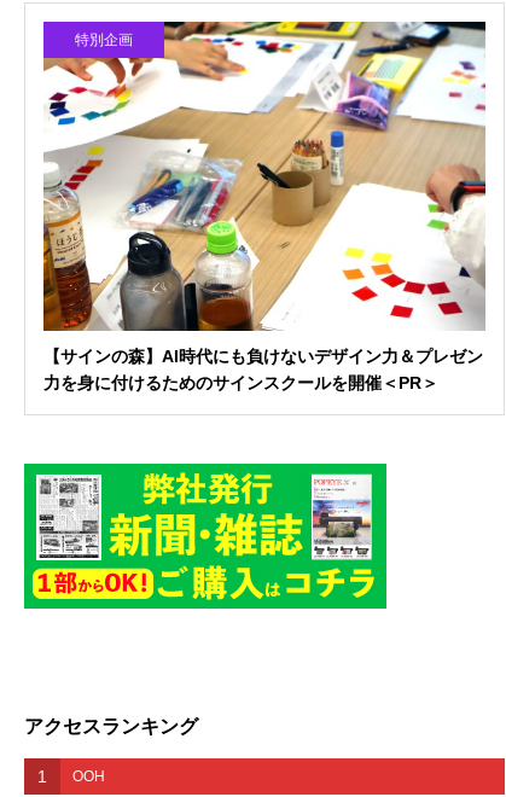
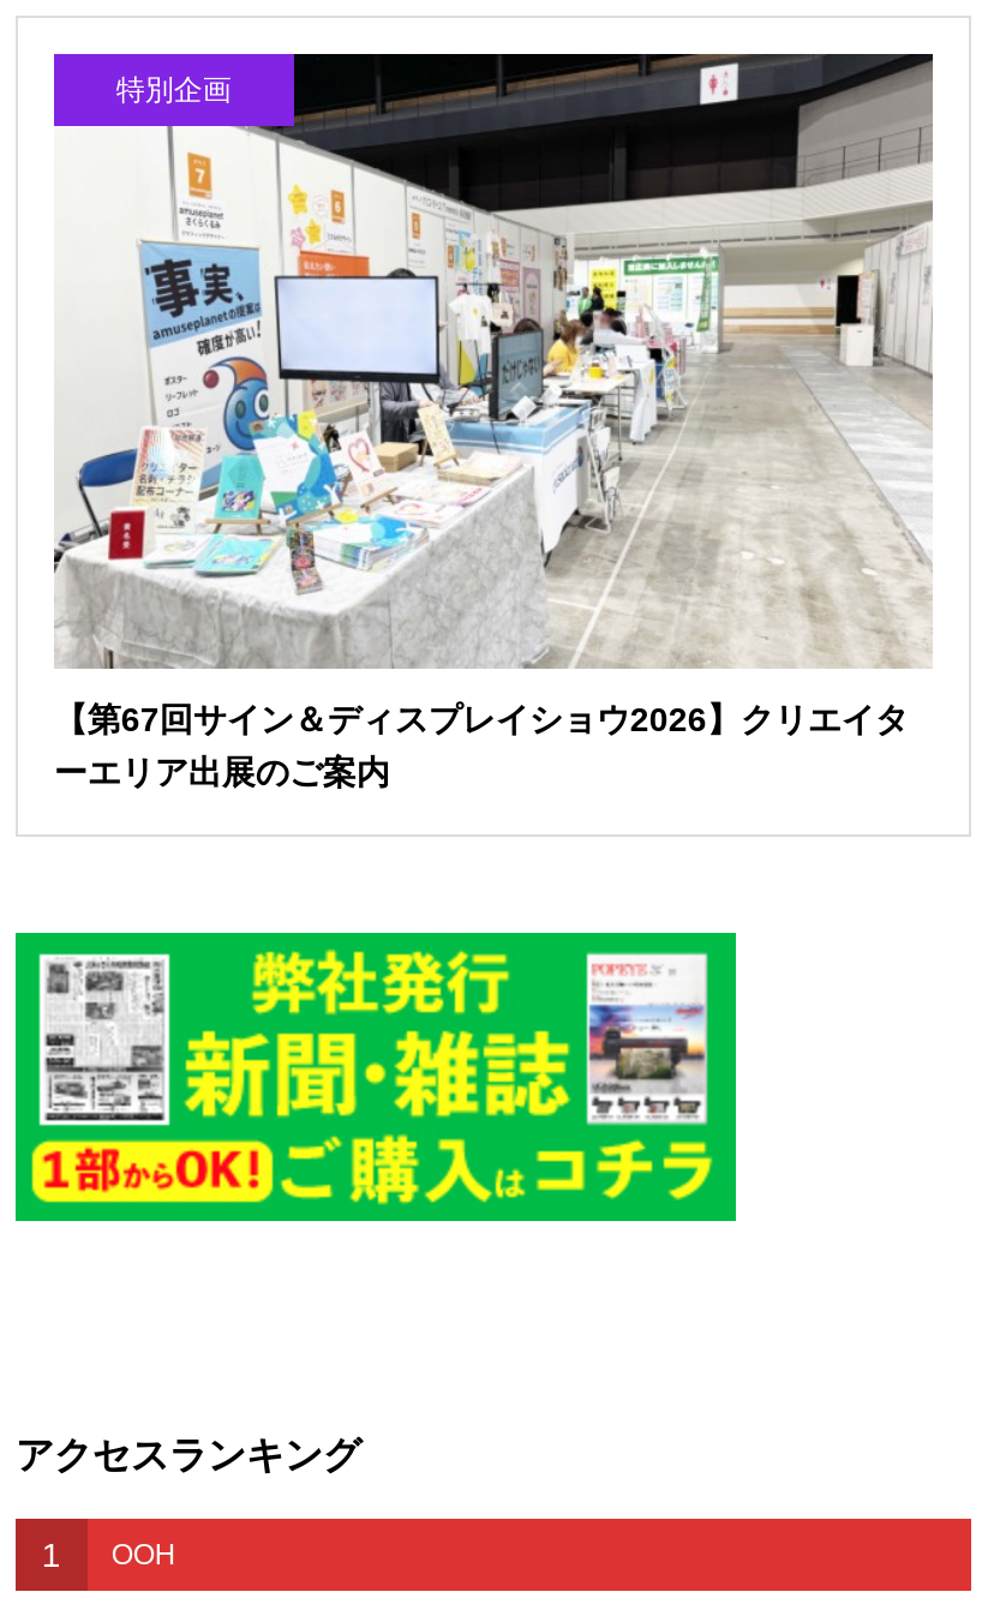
[42,21,485,392] [image] | 【サインの森】AI時代にも負けないデザイン力＆プレゼン | 力を身に付けるためのサインスクールを開催＜PR＞ -> [52,52,935,791] [image] | 【第67回サイン＆ディスプレイショウ2026】クリエイタ | ーエリア出展のご案内

